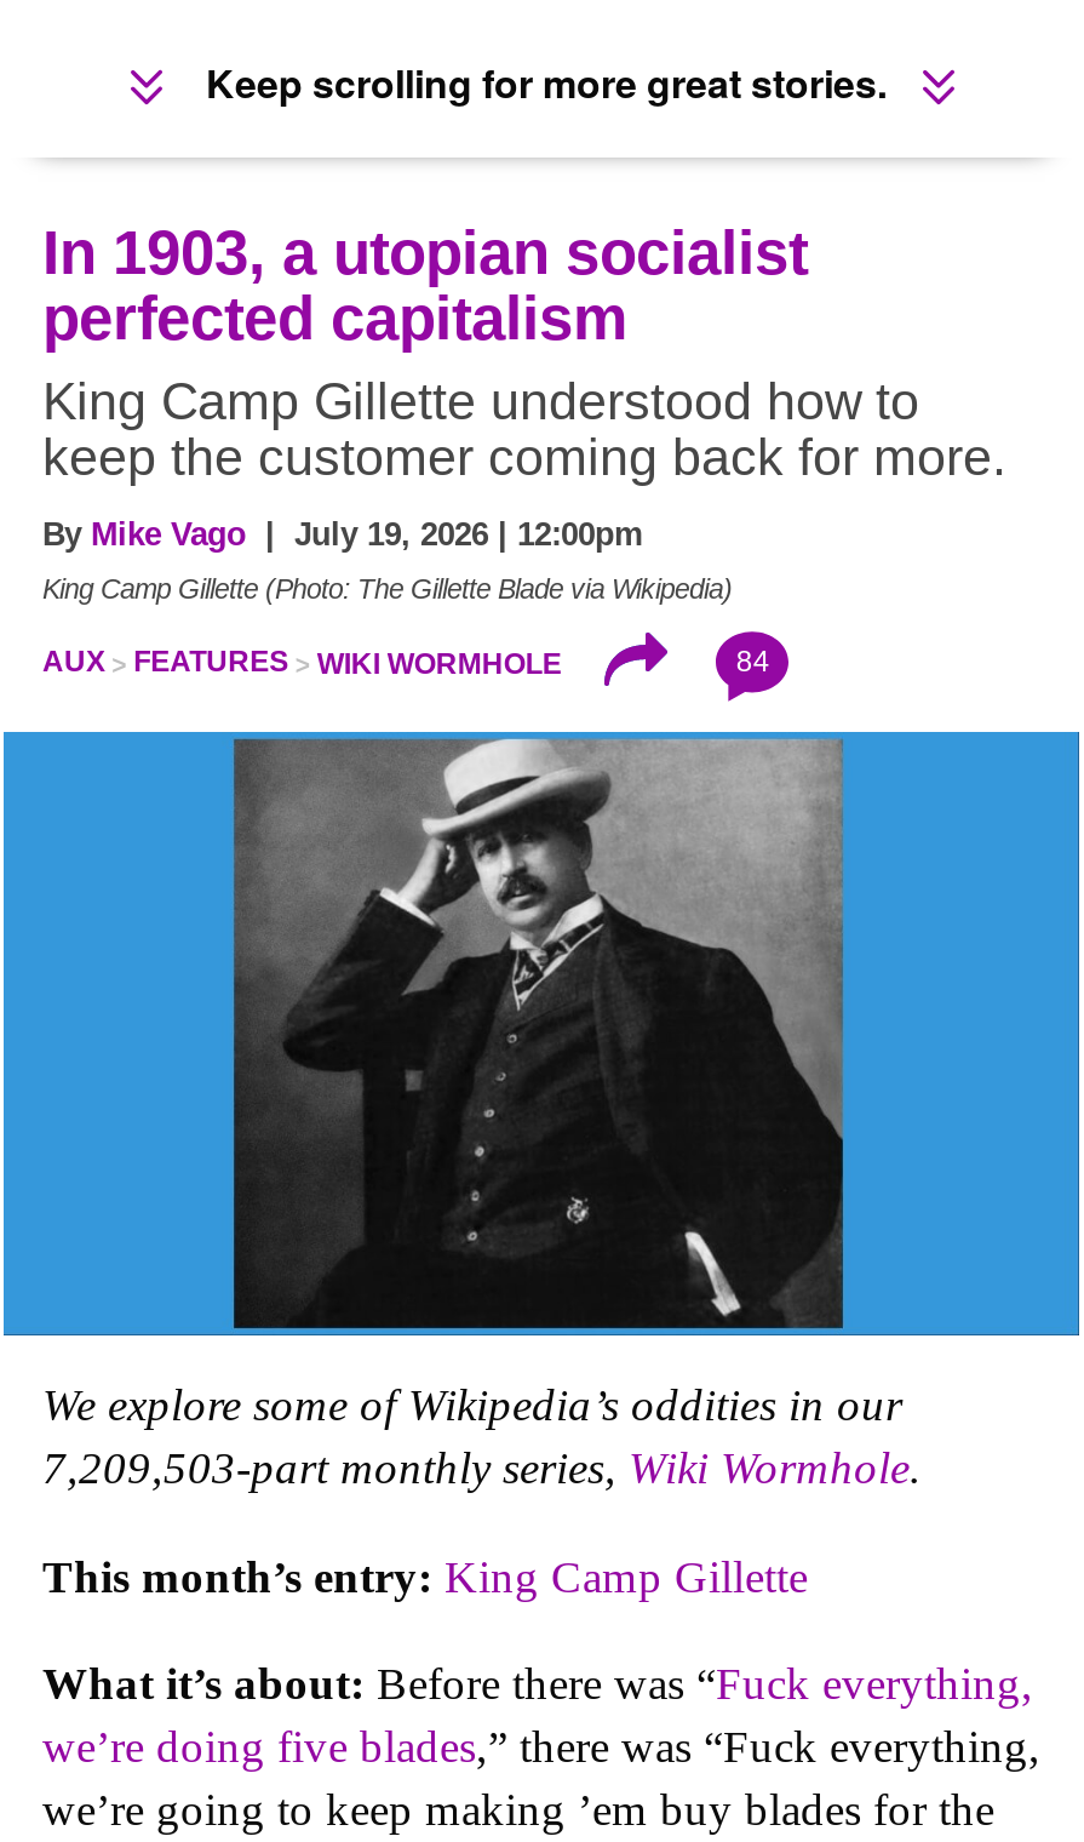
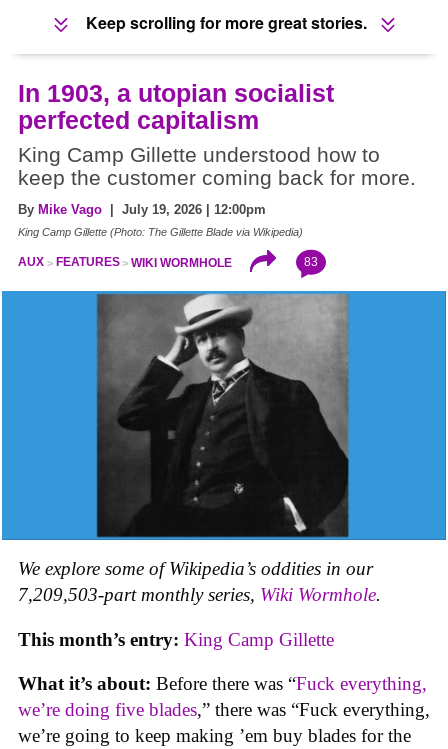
[736,644,770,678] 84 -> [304,255,318,269] 83

